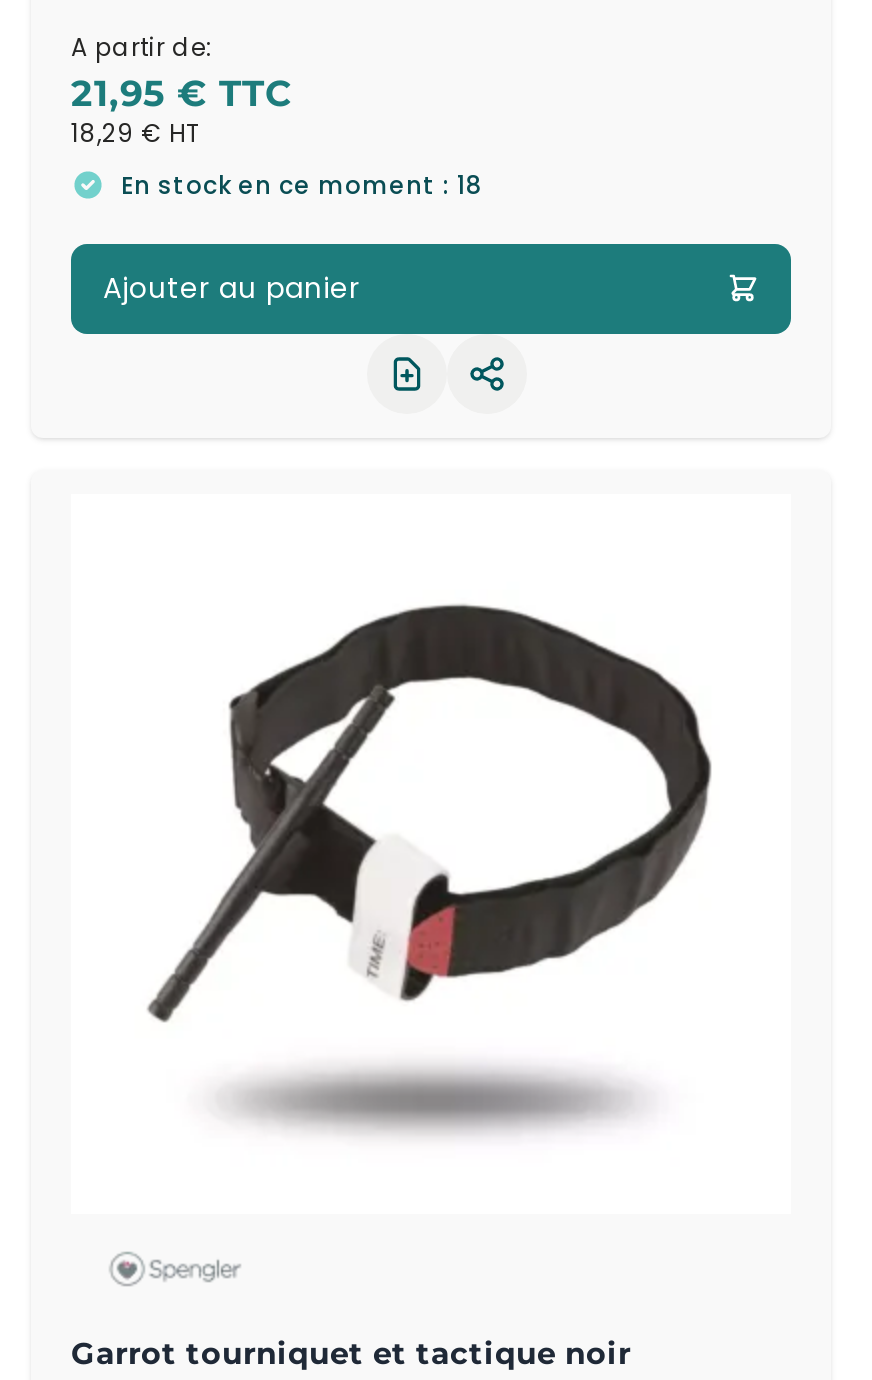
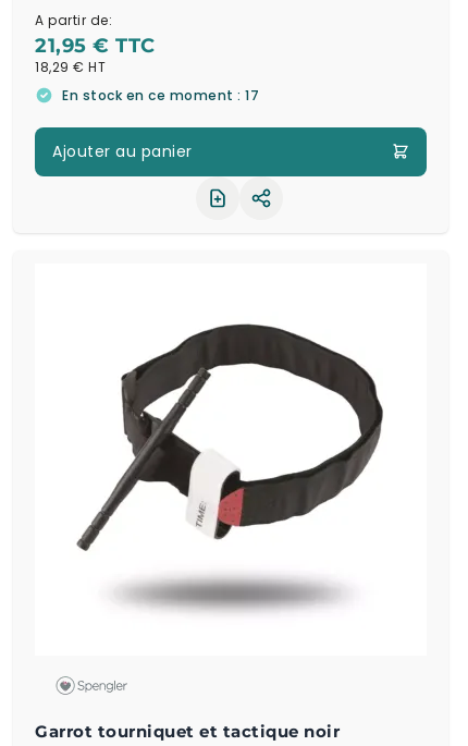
[121,168,481,202] En stock en ce moment : 18 -> [62,86,259,104] En stock en ce moment : 17

